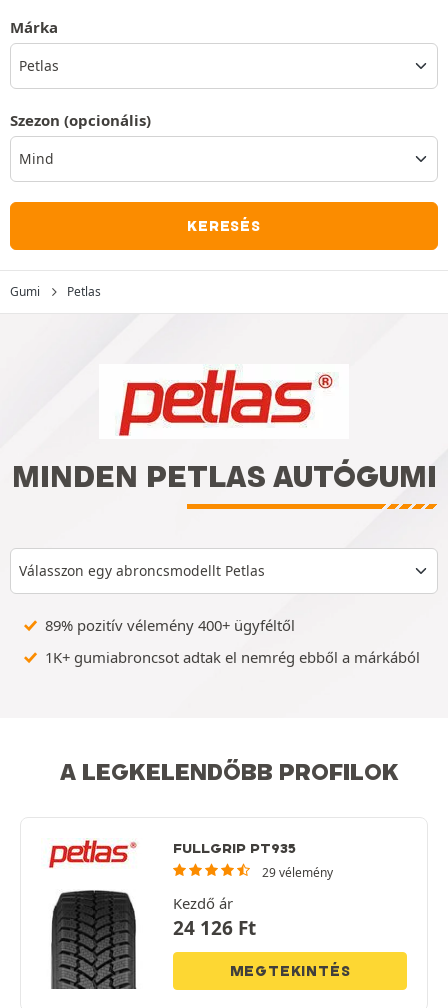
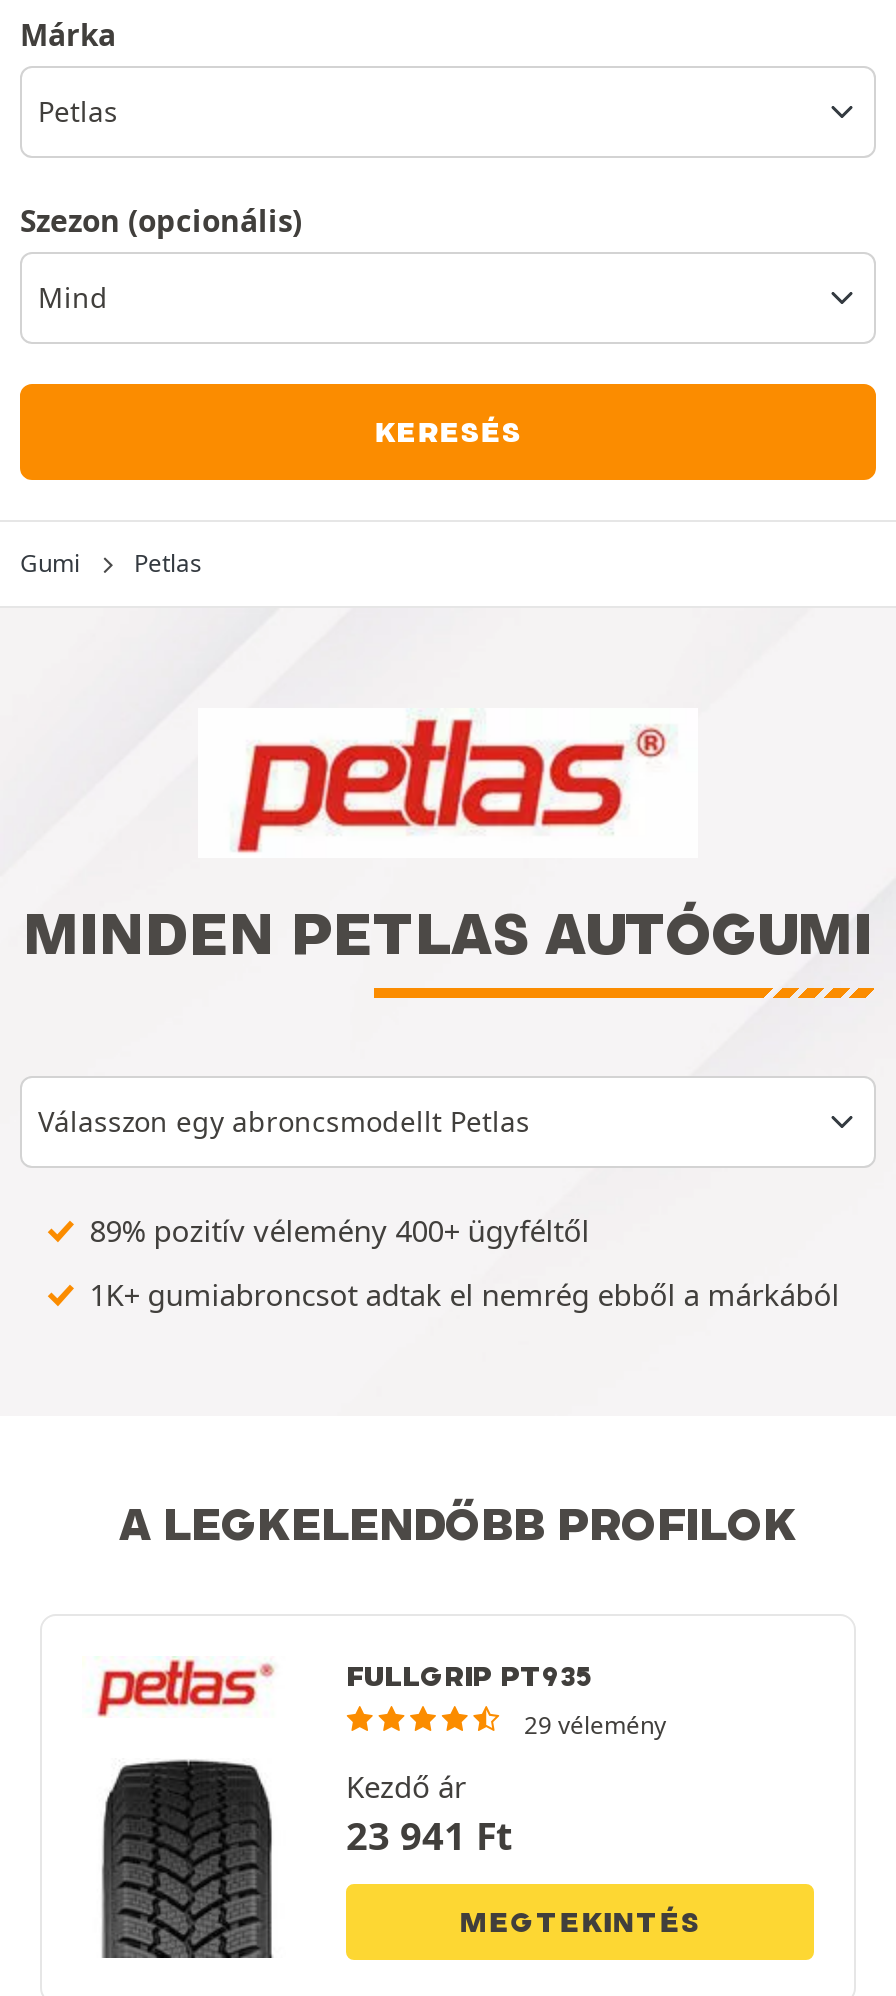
[173,915,256,941] 24 126 Ft -> [346,1810,512,1862] 23 941 Ft

